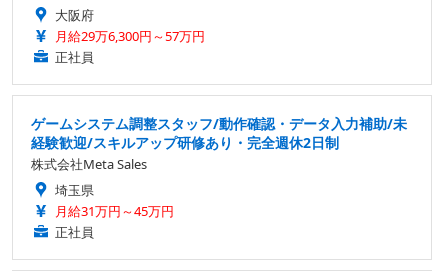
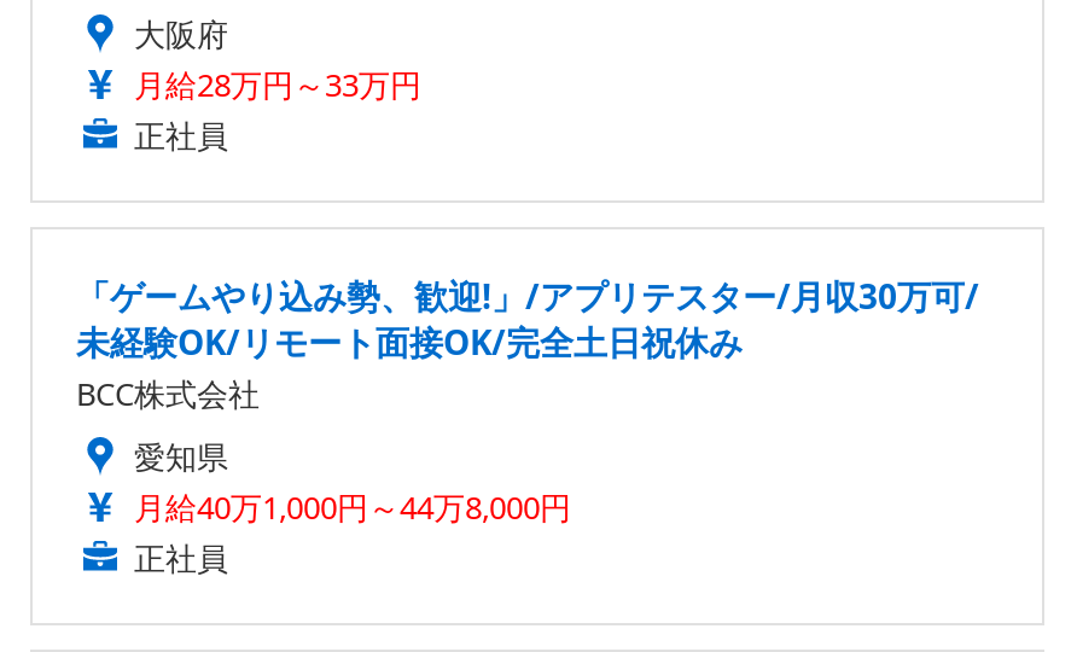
[55,27,205,45] 月給29万6,300円～57万円 -> [134,63,421,106] 月給28万円～33万円
[31,114,407,220] ゲームシステム調整スタッフ/動作確認・データ入力補助/未 | 経験歓迎/スキルアップ研修あり・完全週休2日制 | 株式会社Meta Sales | 埼玉県 | 月給31万円～45万円 -> [76,273,979,529] 「ゲームやり込み勢、歓迎!」/アプリテスター/月収30万可/ | 未経験OK/リモート面接OK/完全土日祝休み | BCC株式会社 | 愛知県 | 月給40万1,000円～44万8,000円

